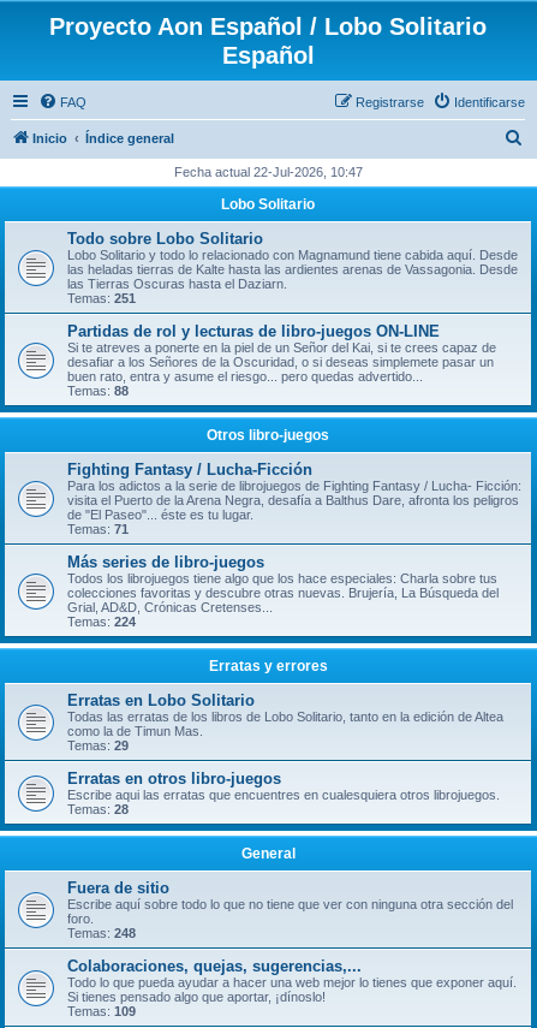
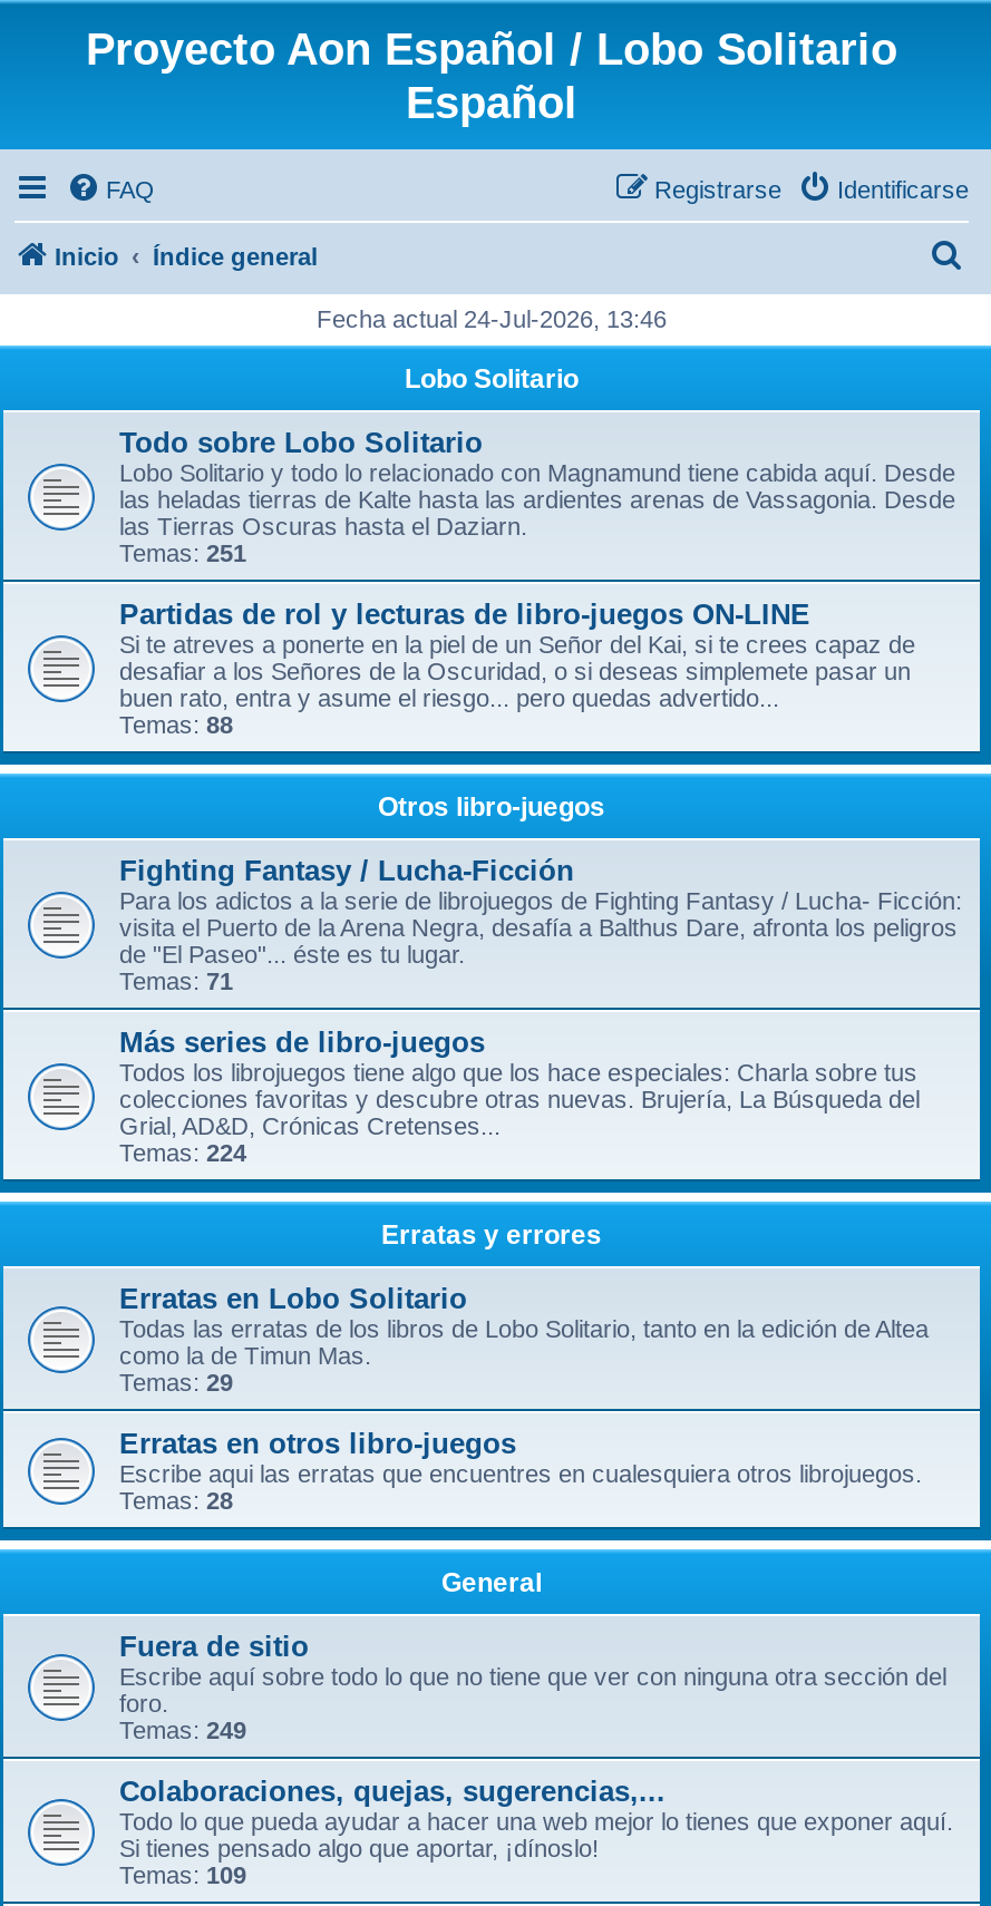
[174,165,362,179] Fecha actual 22-Jul-2026, 10:47 -> [317,305,667,332] Fecha actual 24-Jul-2026, 13:46
[67,926,136,940] Temas: 248 -> [119,1717,246,1743] Temas: 249

